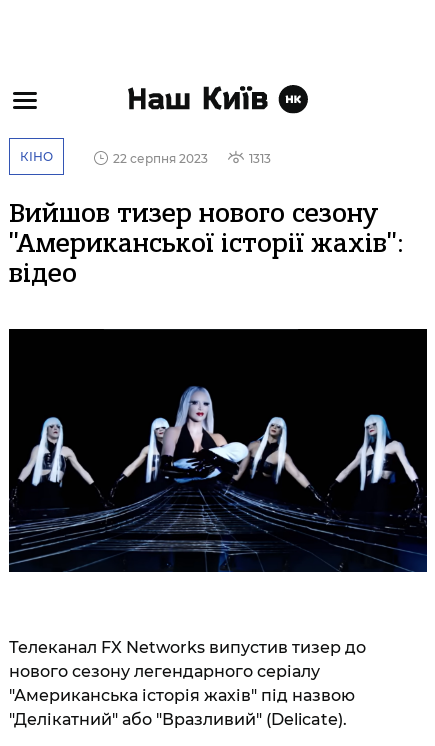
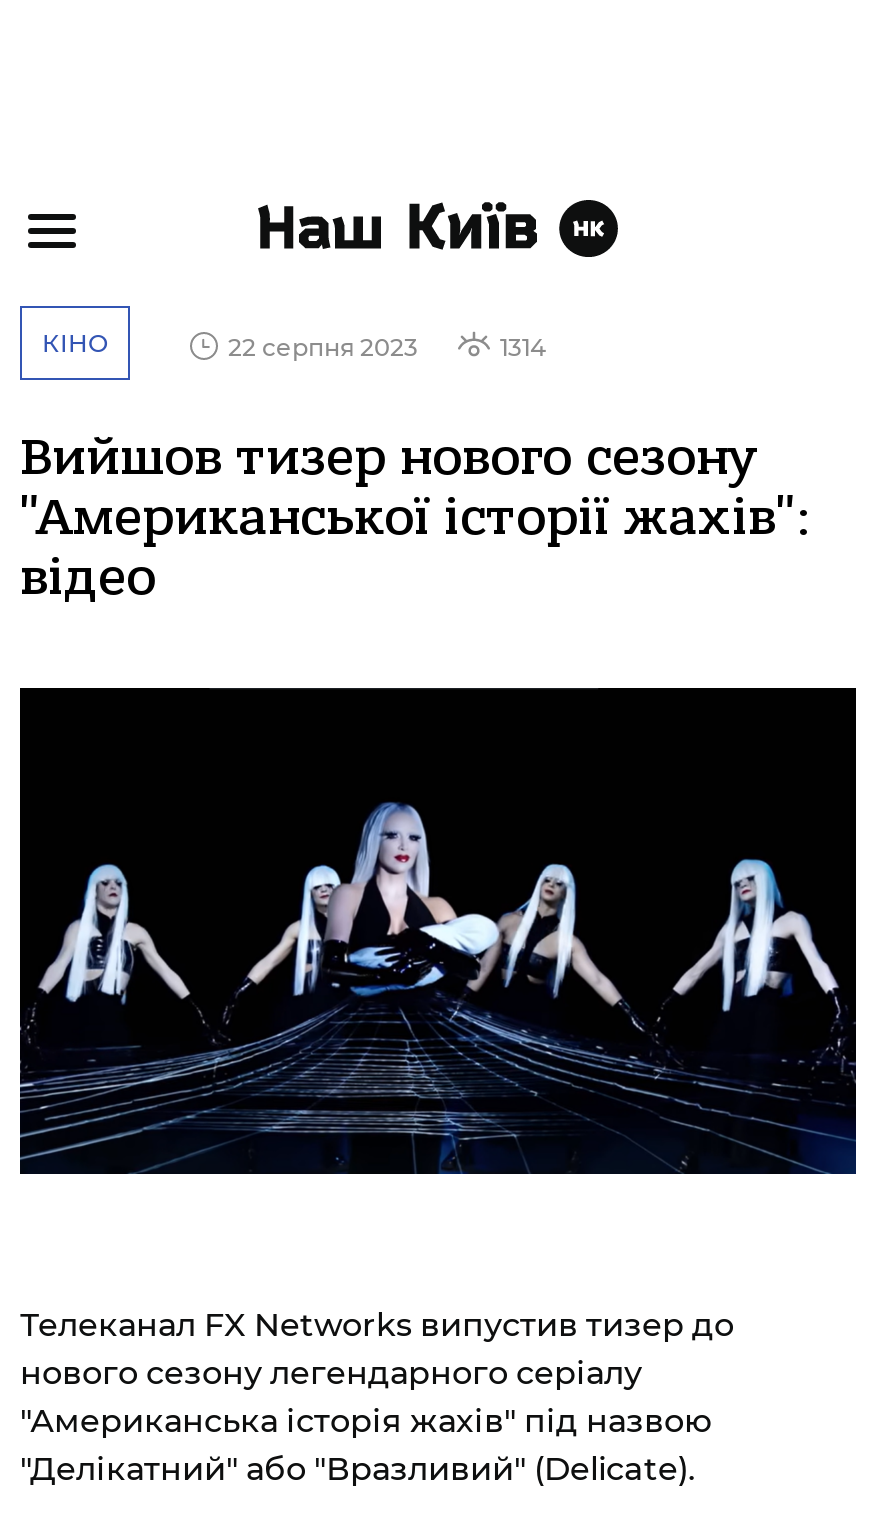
[249,151,271,166] 1313 -> [500,333,546,363] 1314

